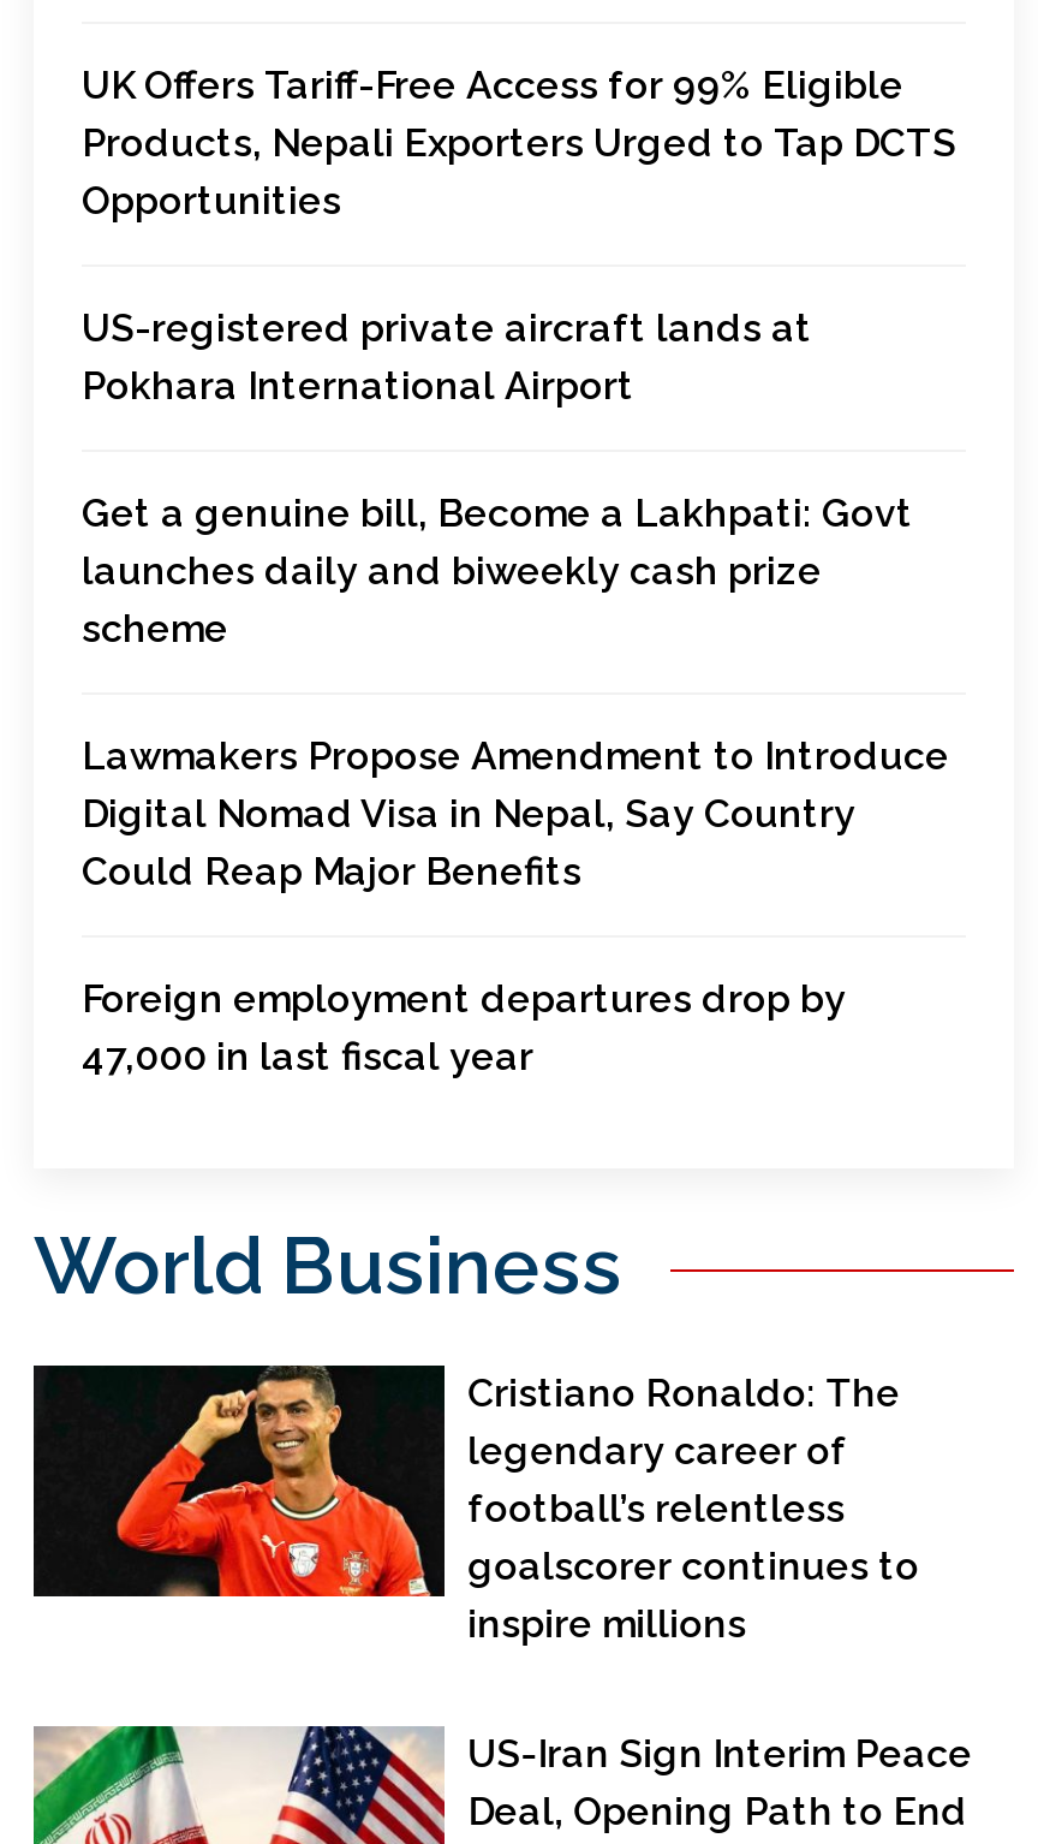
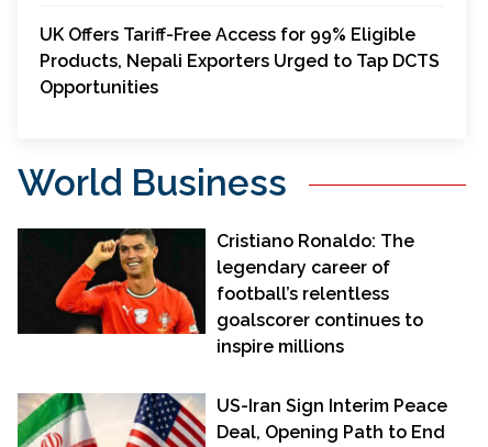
[82,306,949,1080] US-registered private aircraft lands at | Pokhara International Airport | Get a genuine bill, Become a Lakhpati: Govt | launches daily and biweekly cash prize | scheme | Lawmakers Propose Amendment to Introduce | Digital Nomad Visa in Nepal, Say Country | Could Reap Major Benefits | Foreign employment departures drop by | 47,000 in last fiscal year -> none

